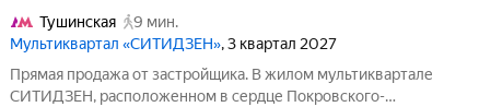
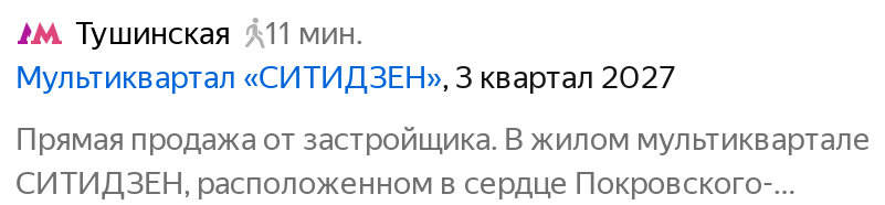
[39,13,178,31] Тушинская 9 мин. -> [75,16,362,51] Тушинская 11 мин.

